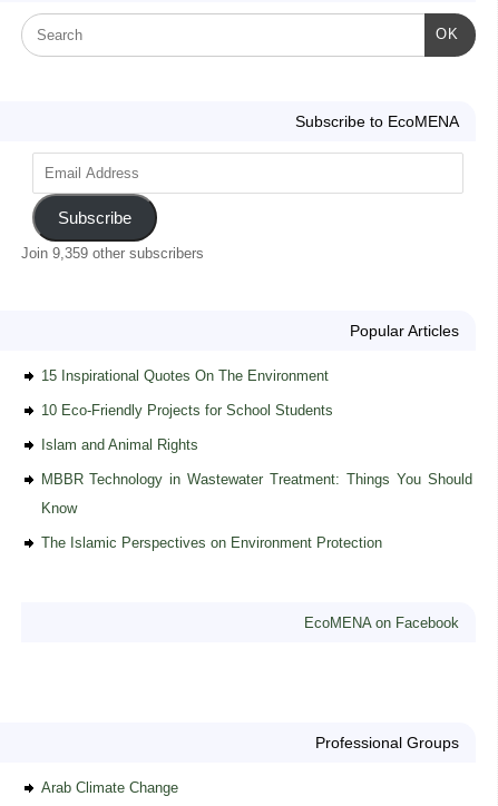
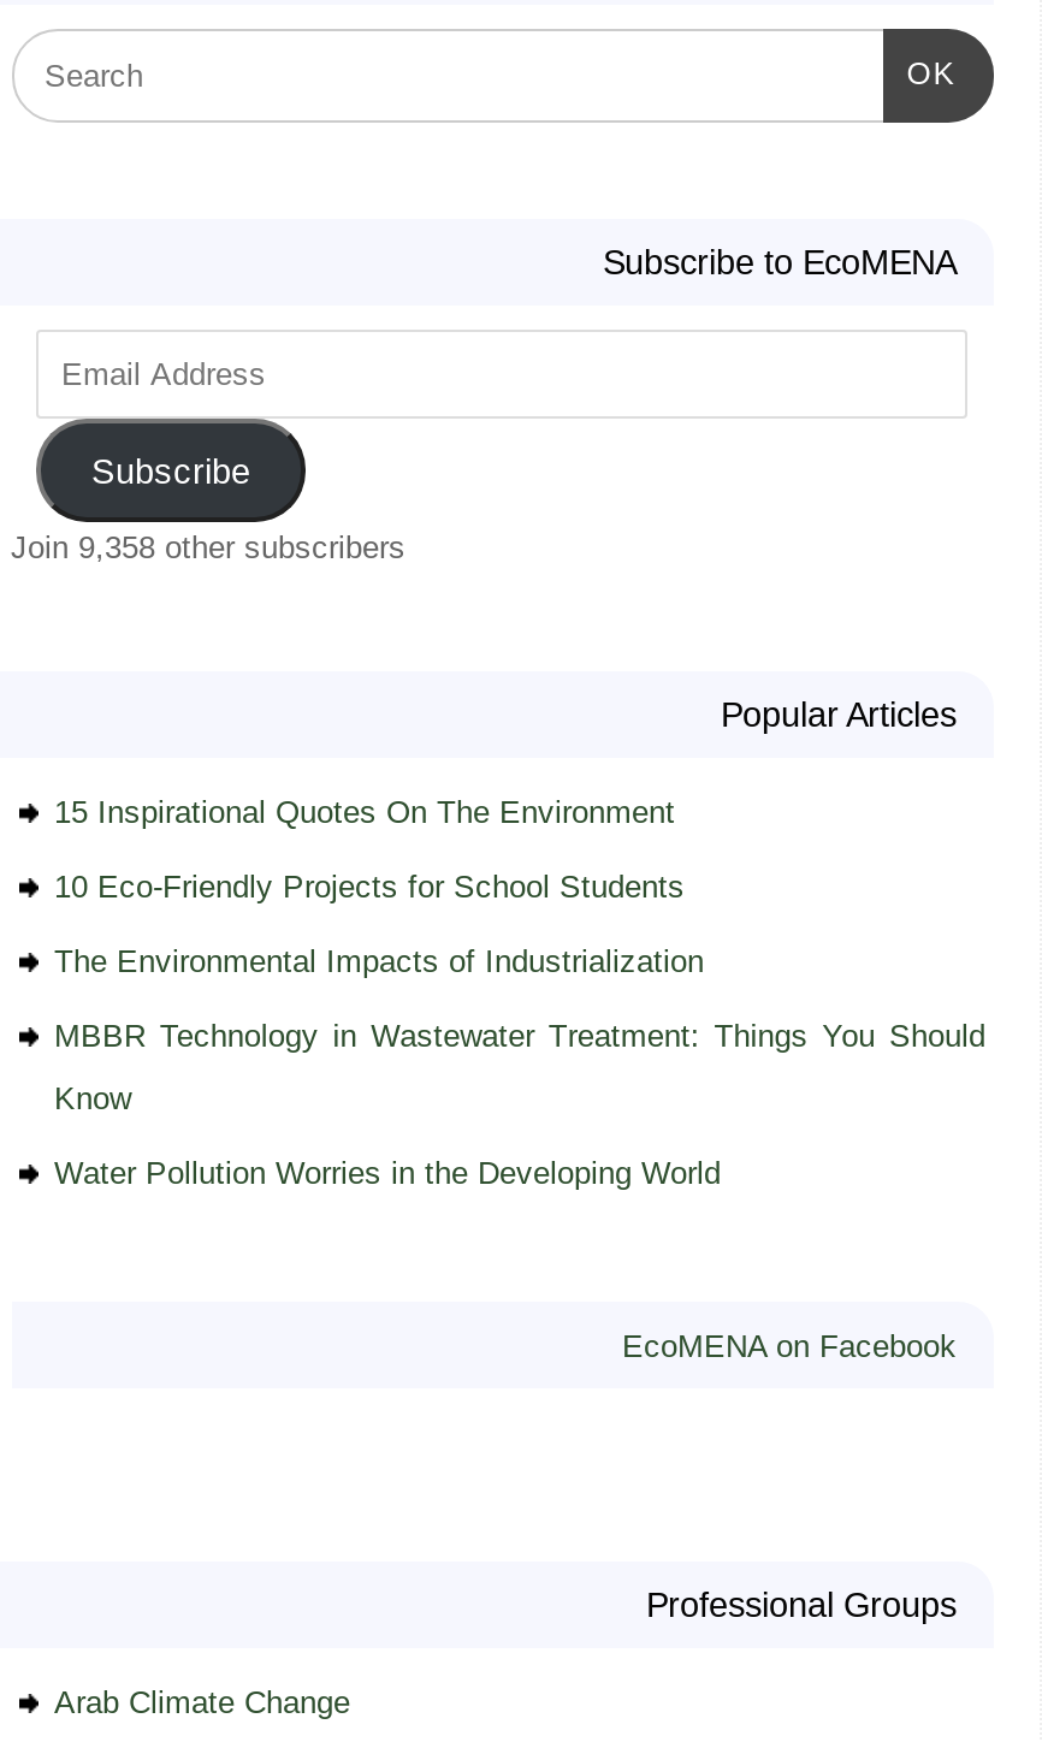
[21,245,203,262] Join 9,359 other subscribers -> [11,530,405,566] Join 9,358 other subscribers
[41,437,198,453] Islam and Animal Rights -> [54,944,704,980] The Environmental Impacts of Industrialization
[41,535,382,551] The Islamic Perspectives on Environment Protection -> [54,1155,721,1191] Water Pollution Worries in the Developing World

